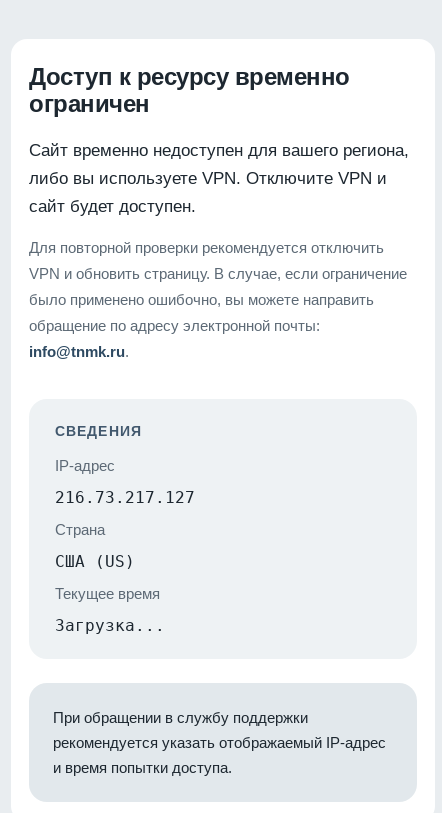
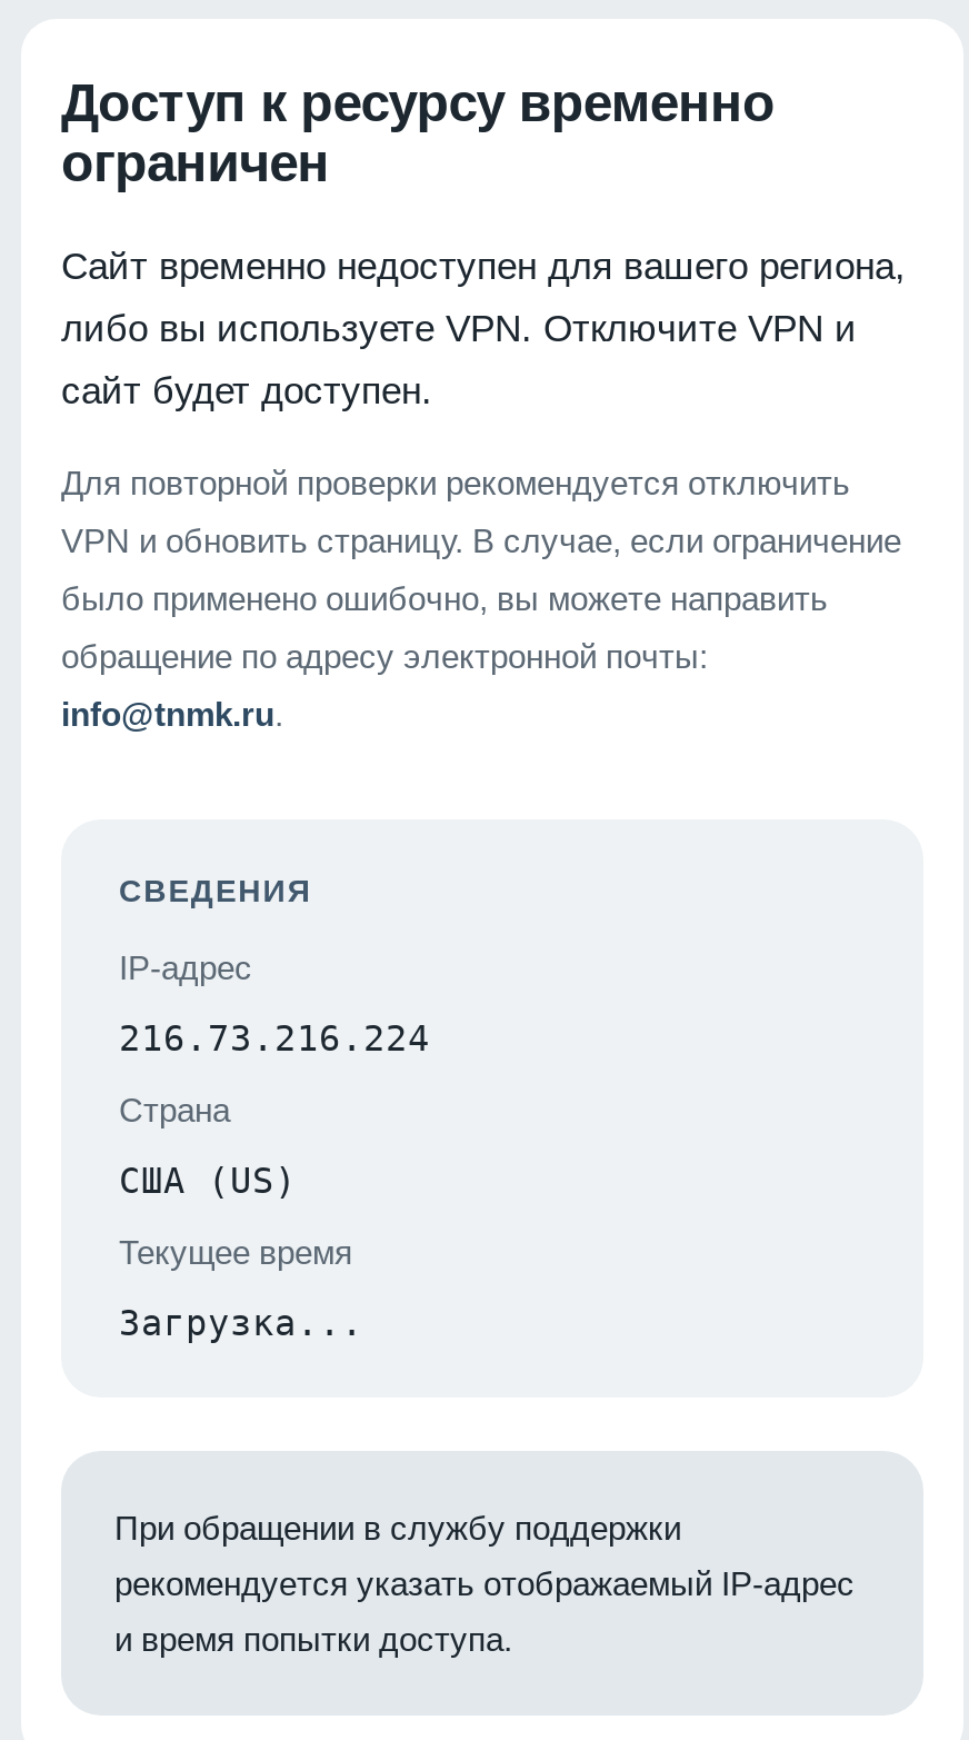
[55,487,195,506] 216.73.217.127 -> [119,1016,430,1058] 216.73.216.224

